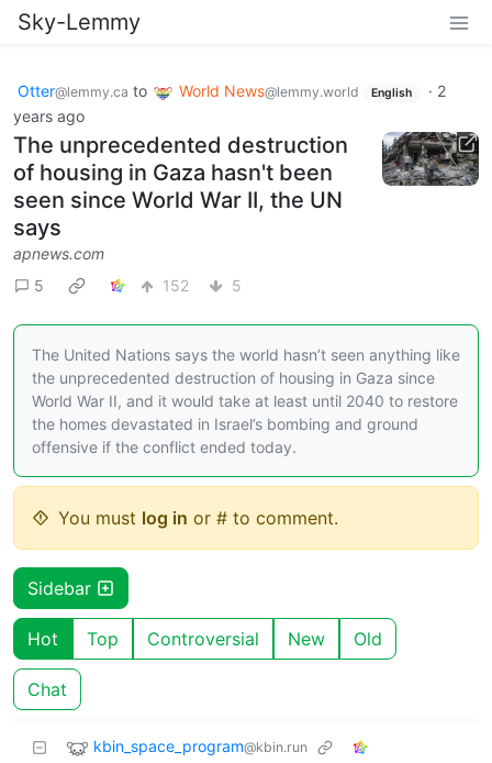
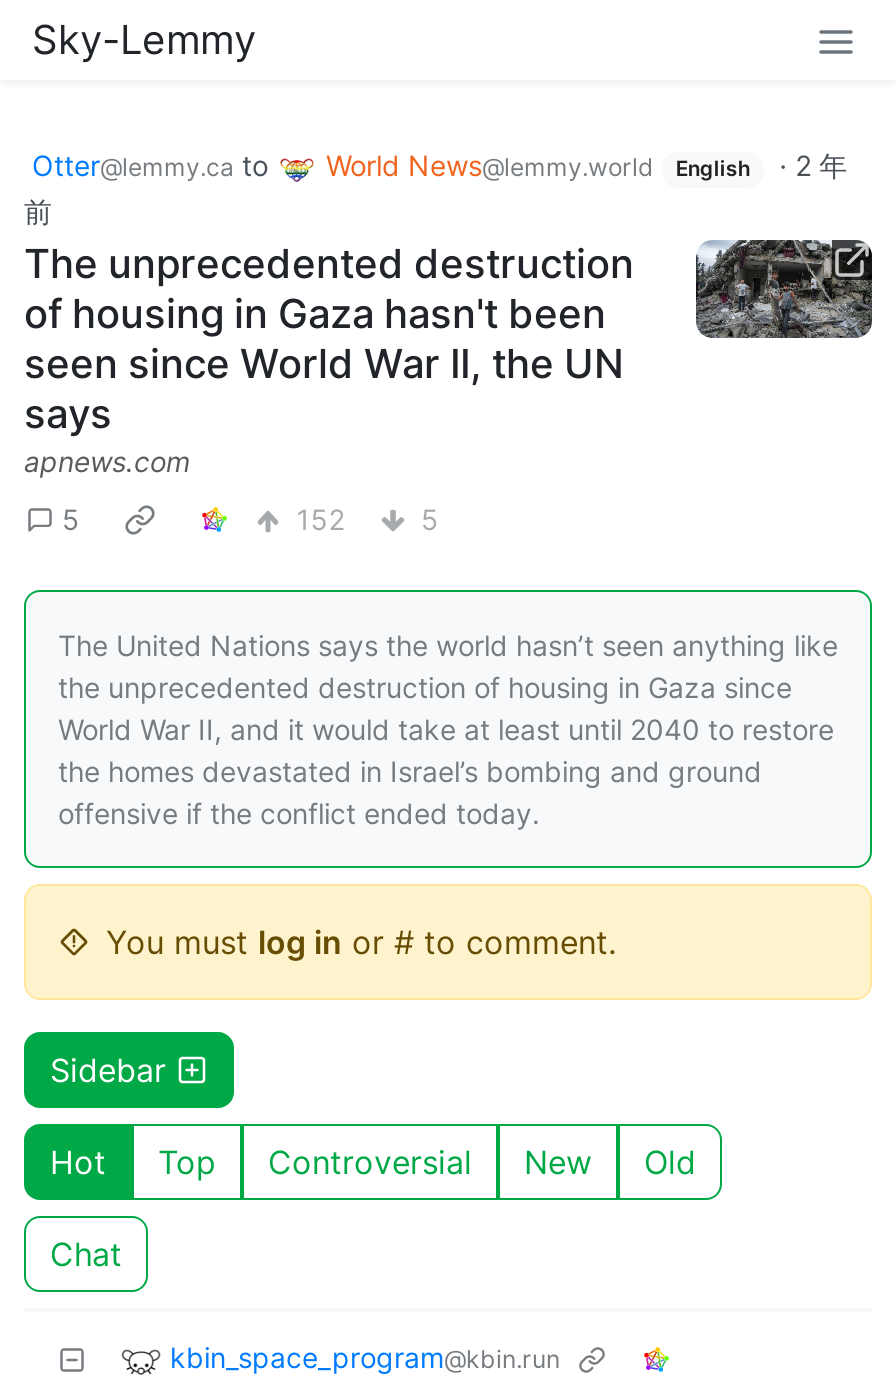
[13,81,445,125] · 2 | years ago -> [24,148,847,227] · 2 年 | 前

